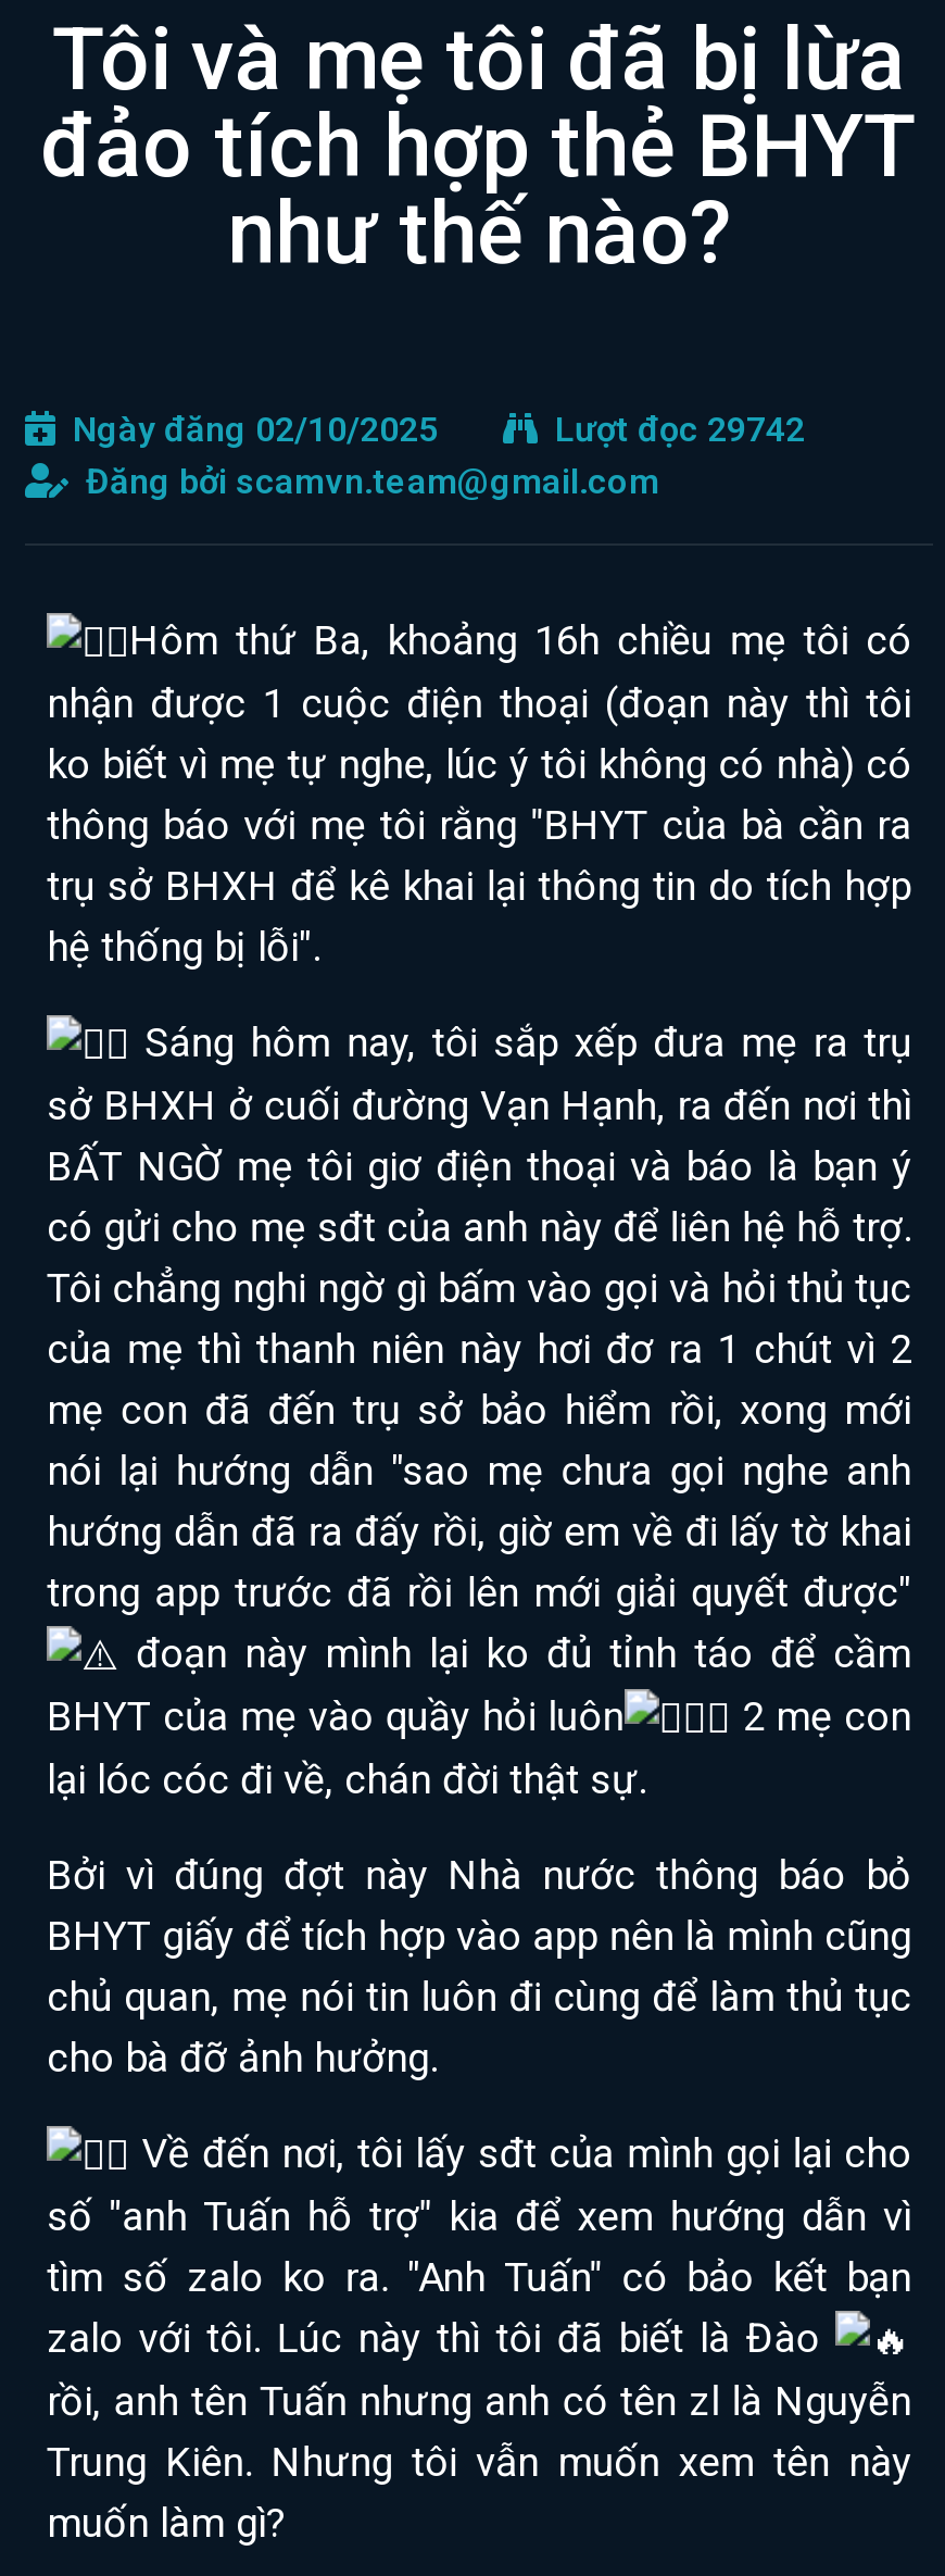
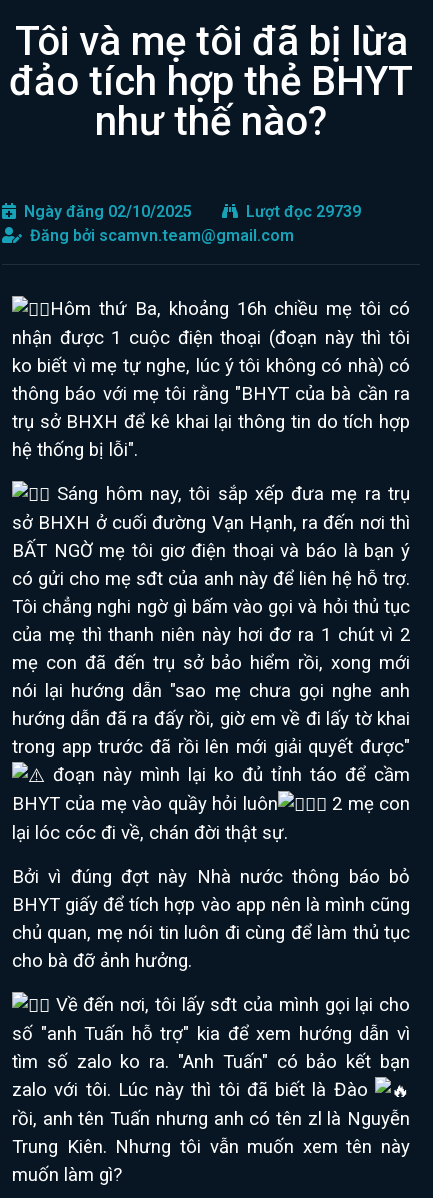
[538,409,805,450] Lượt đọc 29742 -> [238,202,361,221] Lượt đọc 29739

